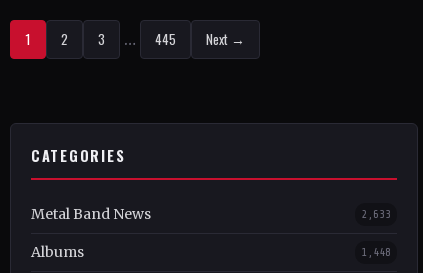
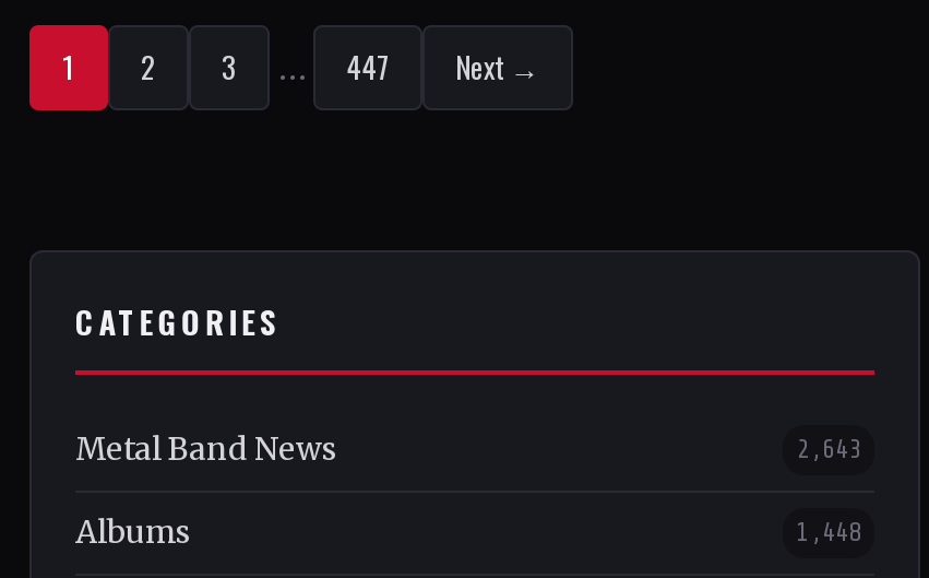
[155,29,176,49] 445 -> [346,45,390,89] 447
[361,207,391,221] 2,633 -> [796,434,861,464] 2,643

